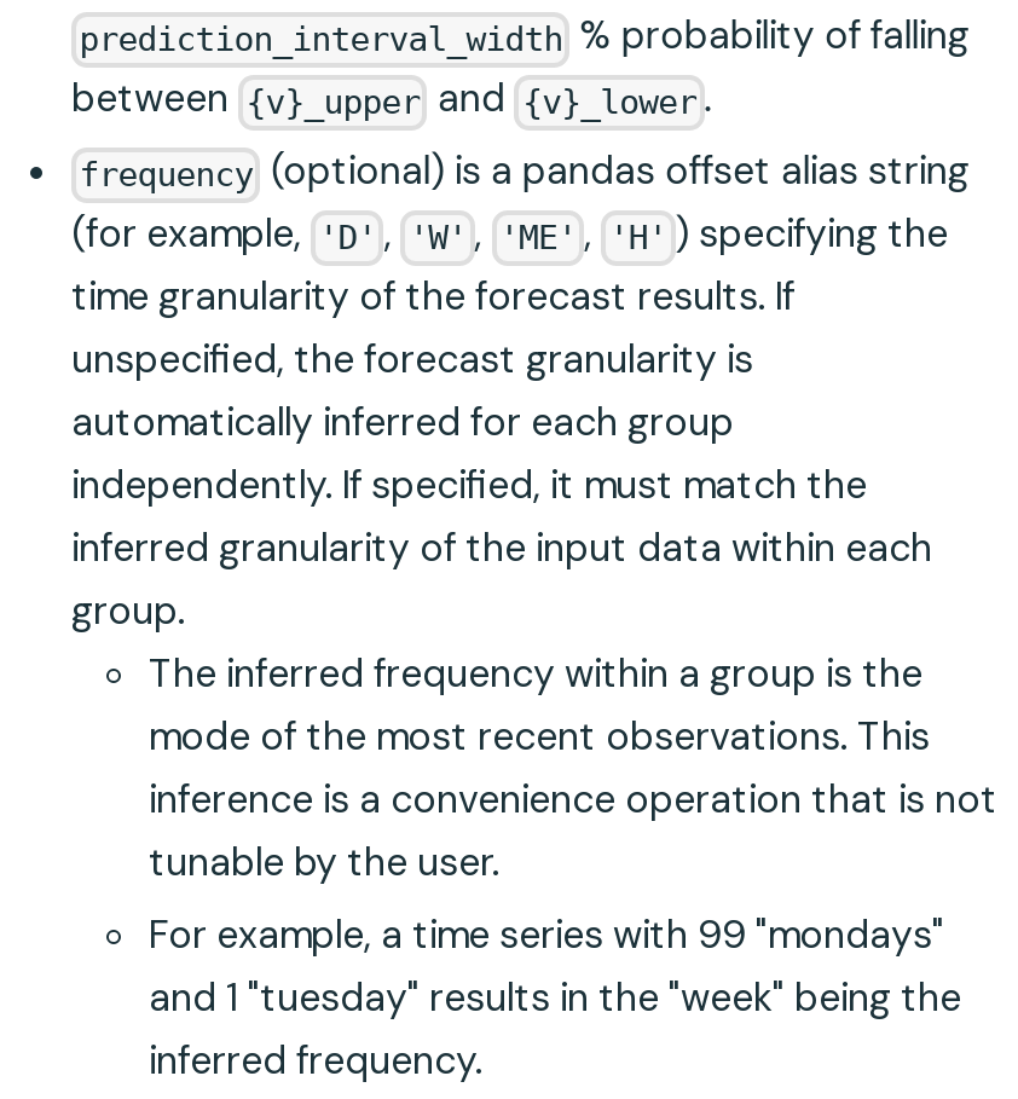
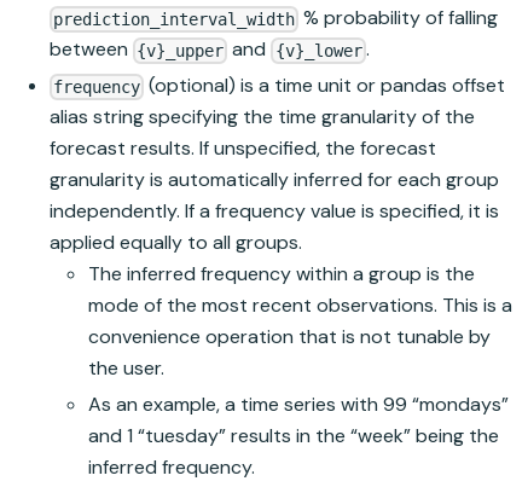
[71,146,969,637] frequency (optional) is a pandas offset alias string | (for example, 'D' , 'W' , 'ME' , 'H' ) specifying the | time granularity of the forecast results. If | unspecified, the forecast granularity is | automatically inferred for each group | independently. If specified, it must match the | inferred granularity of the input data within each | group. -> [50,73,506,255] frequency (optional) is a time unit or pandas offset | alias string specifying the time granularity of the | forecast results. If unspecified, the forecast | granularity is automatically inferred for each group | independently. If a frequency value is specified, it is | applied equally to all groups.
[149,712,997,1024] mode of the most recent observations. This | inference is a convenience operation that is not | tunable by the user. | For example, a time series with 99 "mondays" | and 1 "tuesday" results in the "week" being the -> [88,293,512,449] mode of the most recent observations. This is a | convenience operation that is not tunable by | the user. | As an example, a time series with 99 “mondays” | and 1 “tuesday” results in the “week” being the

